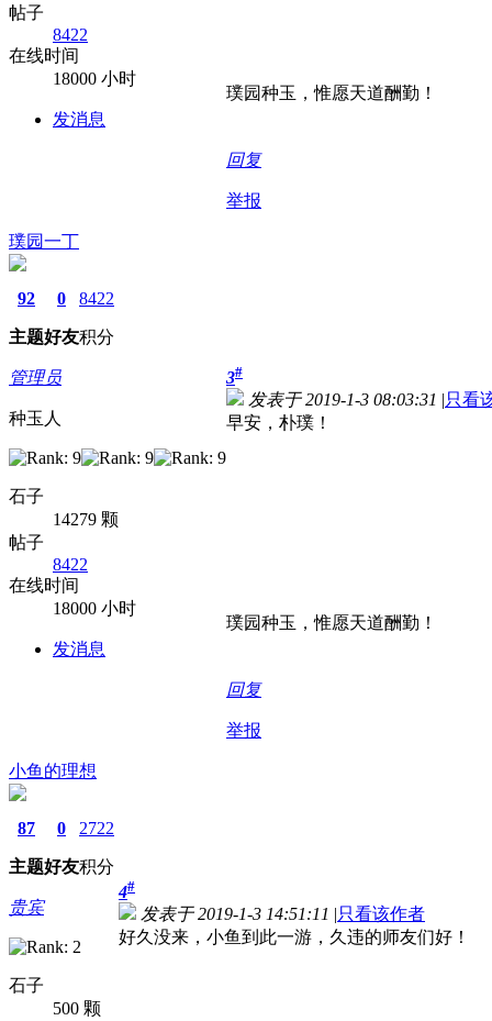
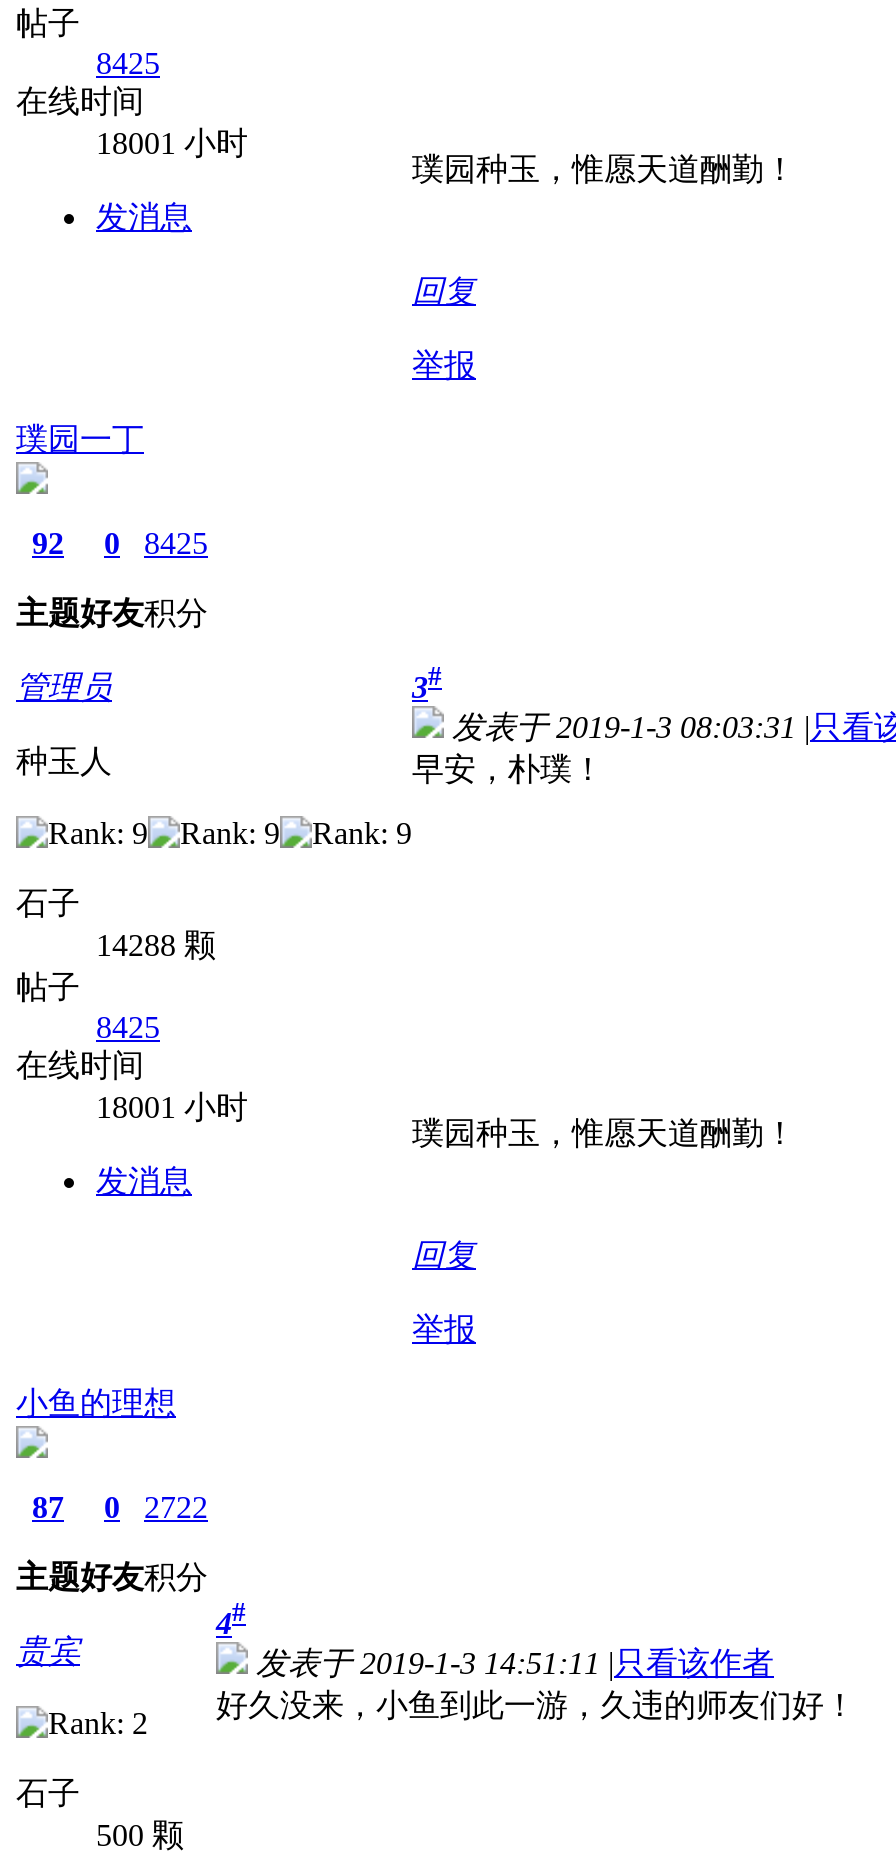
[53,25,88,44] 8422 -> [96,46,160,80] 8425
[53,69,136,88] 18000 小时 -> [96,126,248,160] 18001 小时
[18,289,114,308] 92 0 8422 -> [32,526,208,560] 92 0 8425
[53,510,119,528] 14279 颗 -> [96,928,216,962] 14288 颗
[53,555,88,573] 8422 -> [96,1010,160,1044] 8425
[53,599,136,617] 18000 小时 -> [96,1090,248,1124] 18001 小时

